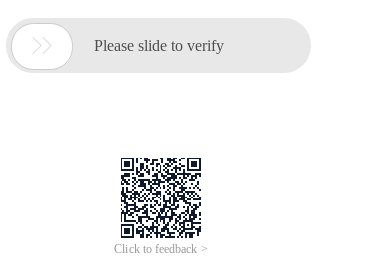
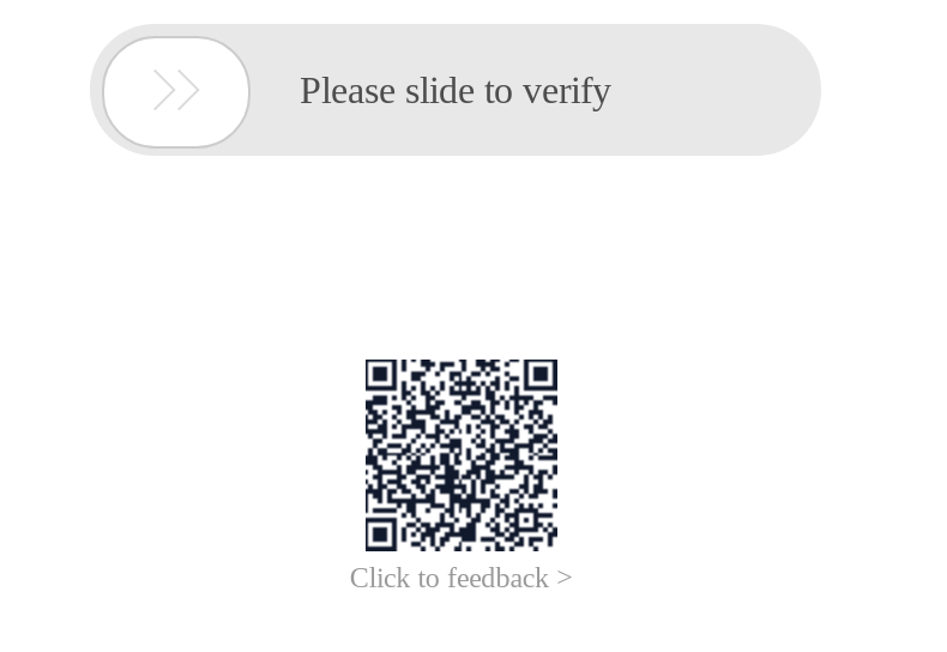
[120,163,202,239] [image] -> [366,372,557,554] [image]

